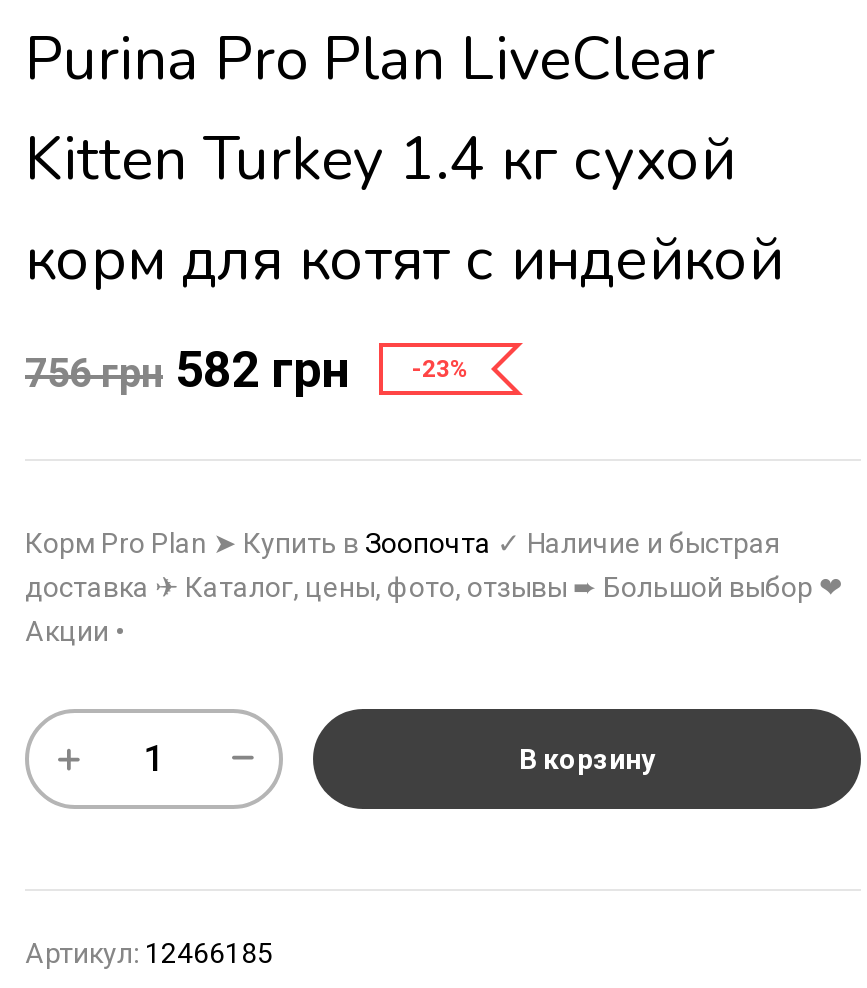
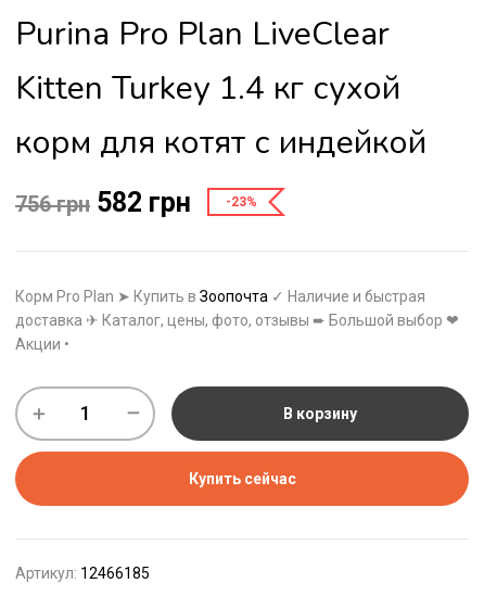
none -> [188,470,296,487] Купить сейчас

